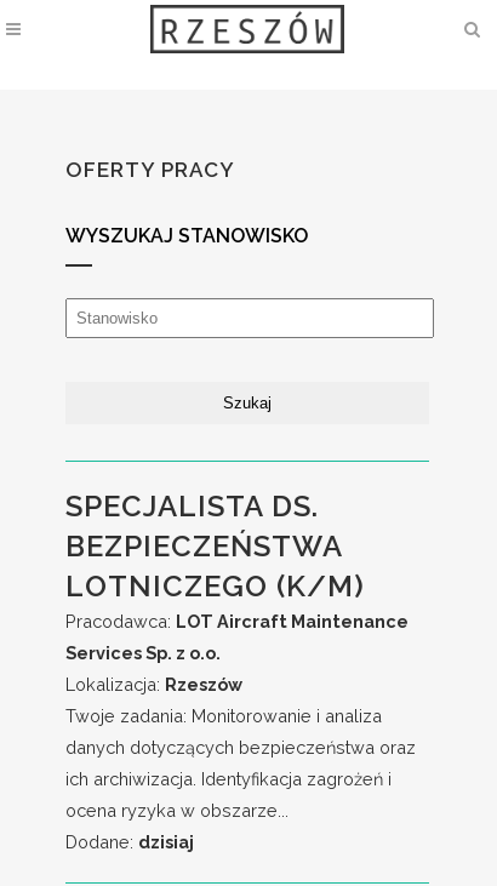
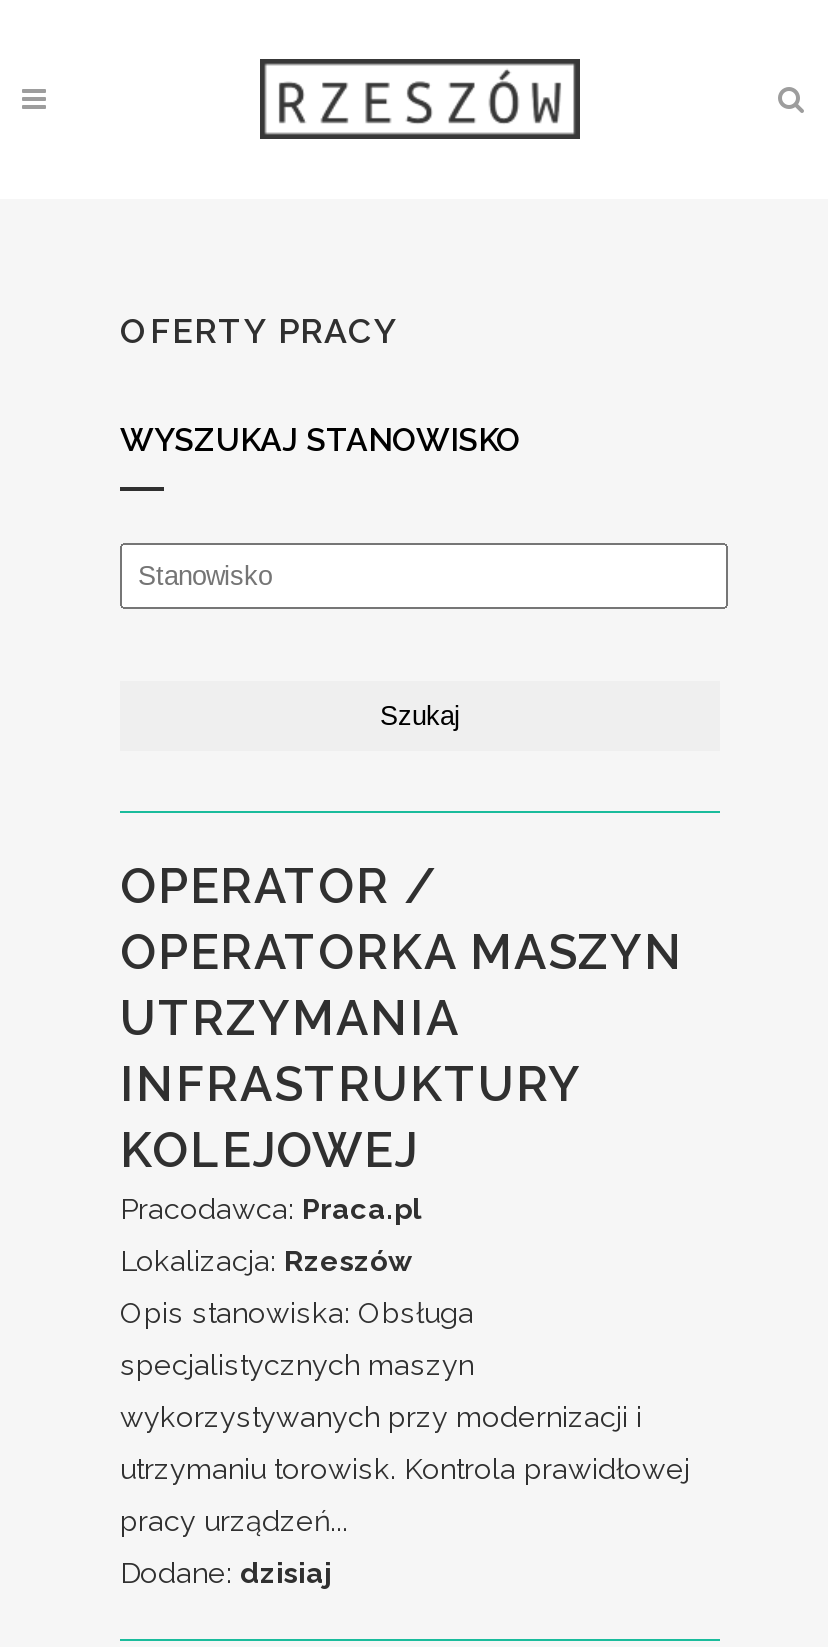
[65,488,409,663] SPECJALISTA DS. | BEZPIECZEŃSTWA | LOTNICZEGO (K/M) | Pracodawca: LOT Aircraft Maintenance | Services Sp. z o.o. -> [120,857,684,1225] OPERATOR / | OPERATORKA MASZYN | UTRZYMANIA | INFRASTRUKTURY | KOLEJOWEJ | Pracodawca: Praca.pl
[65,705,416,821] Twoje zadania: Monitorowanie i analiza | danych dotyczących bezpieczeństwa oraz | ich archiwizacja. Identyfikacja zagrożeń i | ocena ryzyka w obszarze... -> [120,1295,690,1537] Opis stanowiska: Obsługa | specjalistycznych maszyn | wykorzystywanych przy modernizacji i | utrzymaniu torowisk. Kontrola prawidłowej | pracy urządzeń...

